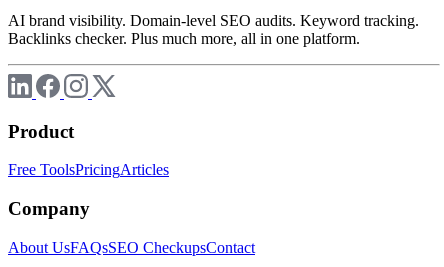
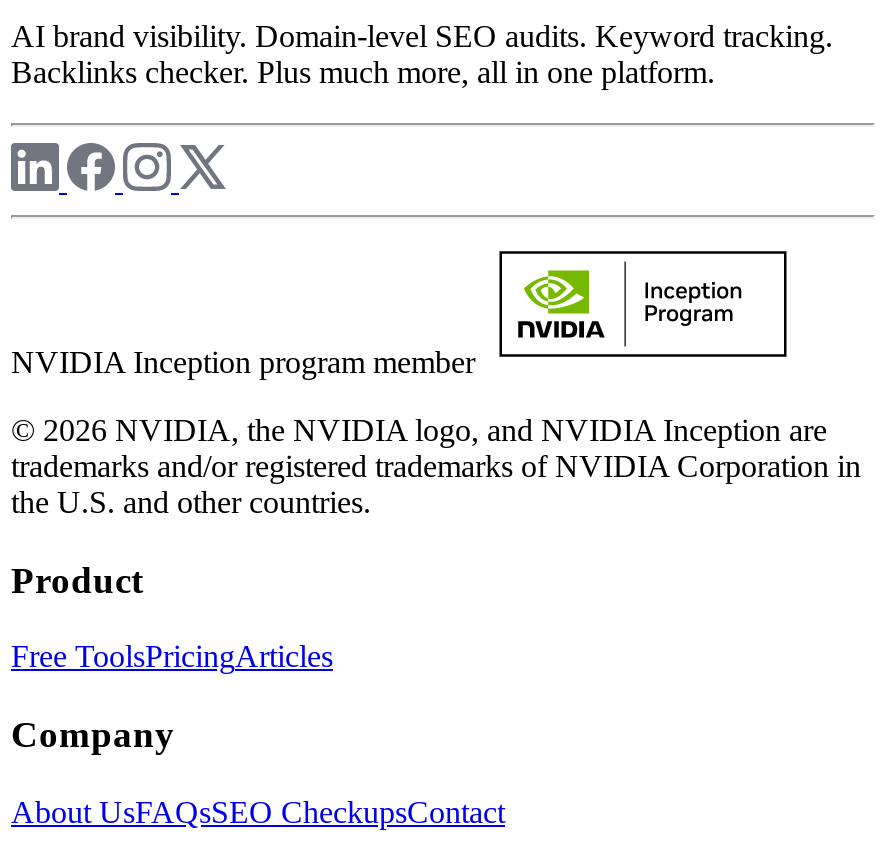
none -> [11,249,861,519] [image] | NVIDIA Inception program member | © 2026 NVIDIA, the NVIDIA logo, and NVIDIA Inception are | trademarks and/or registered trademarks of NVIDIA Corporation in | the U.S. and other countries.

